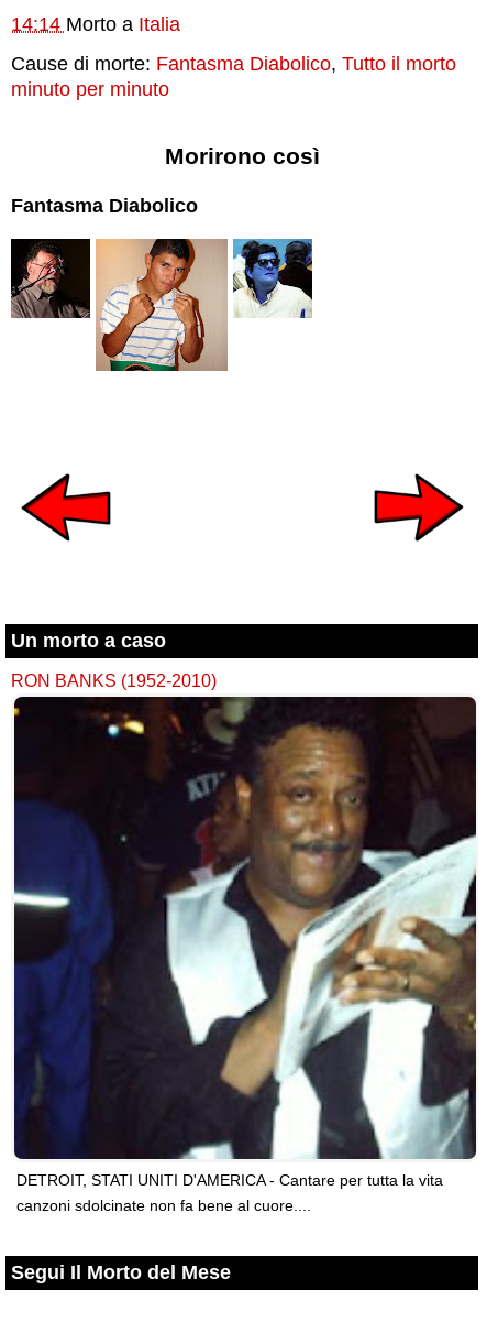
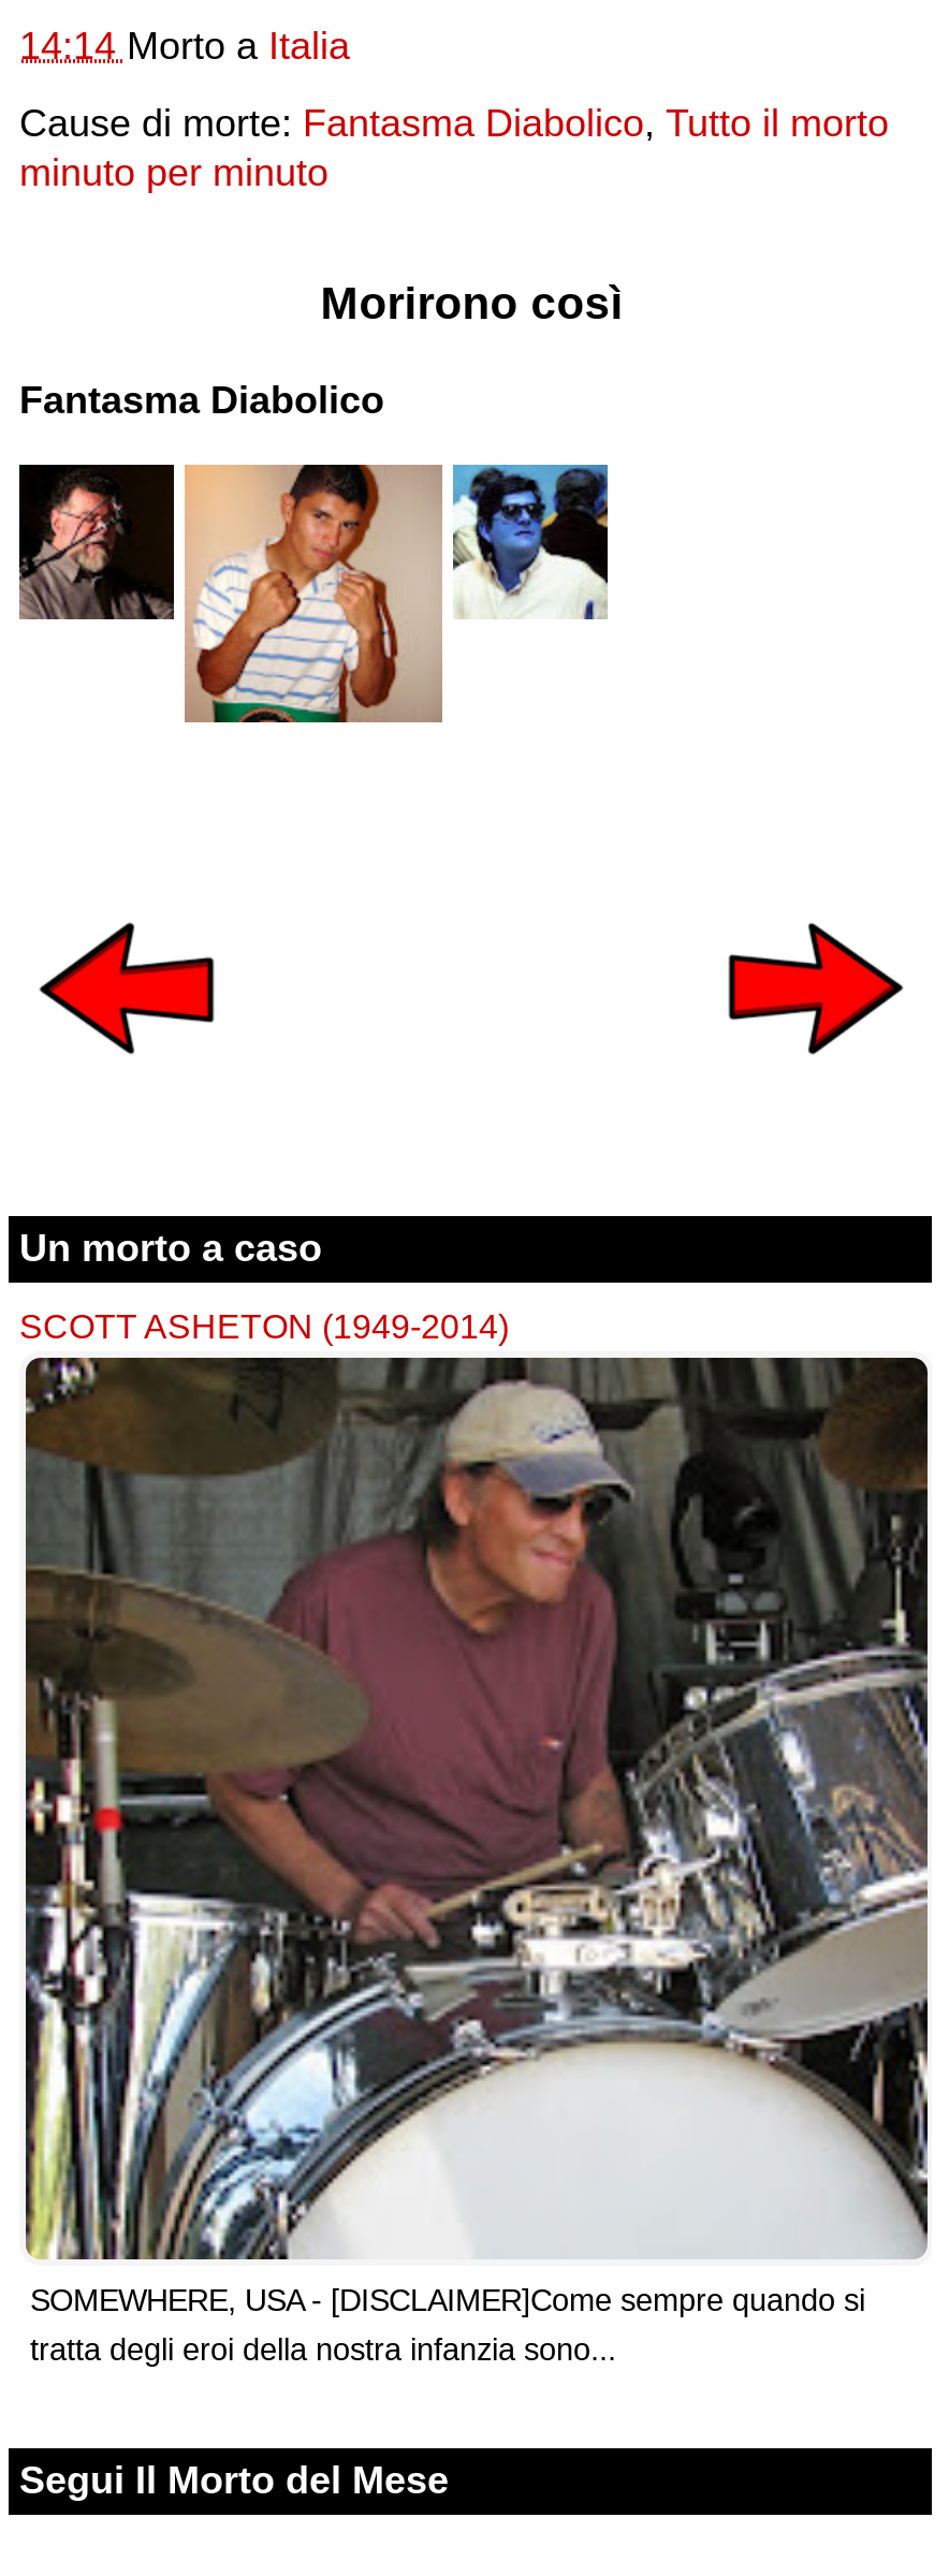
[11,671,217,691] RON BANKS (1952-2010) -> [19,1307,509,1346] SCOTT ASHETON (1949-2014)
[13,697,477,1215] [image] | DETROIT, STATI UNITI D'AMERICA - Cantare per tutta la vita | canzoni sdolcinate non fa bene al cuore.... -> [24,1358,930,2368] [image] | SOMEWHERE, USA - [DISCLAIMER]Come sempre quando si | tratta degli eroi della nostra infanzia sono...

